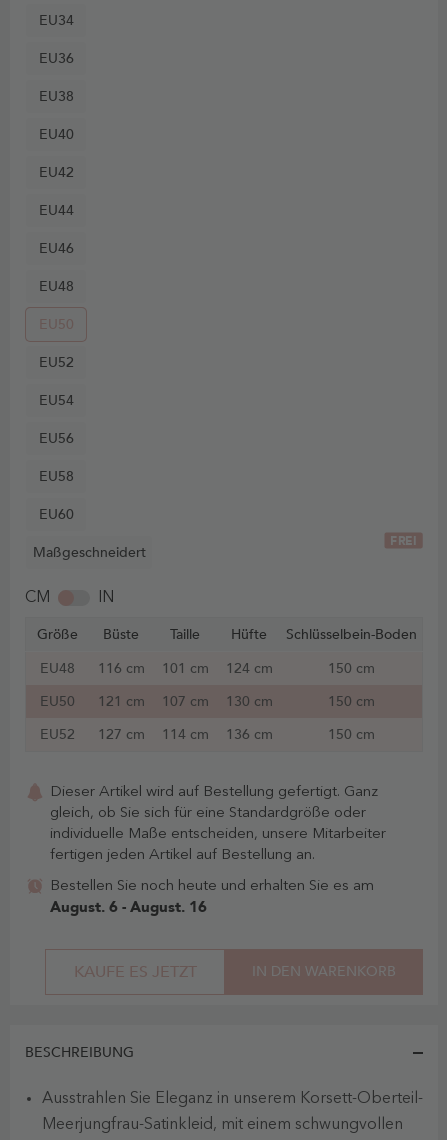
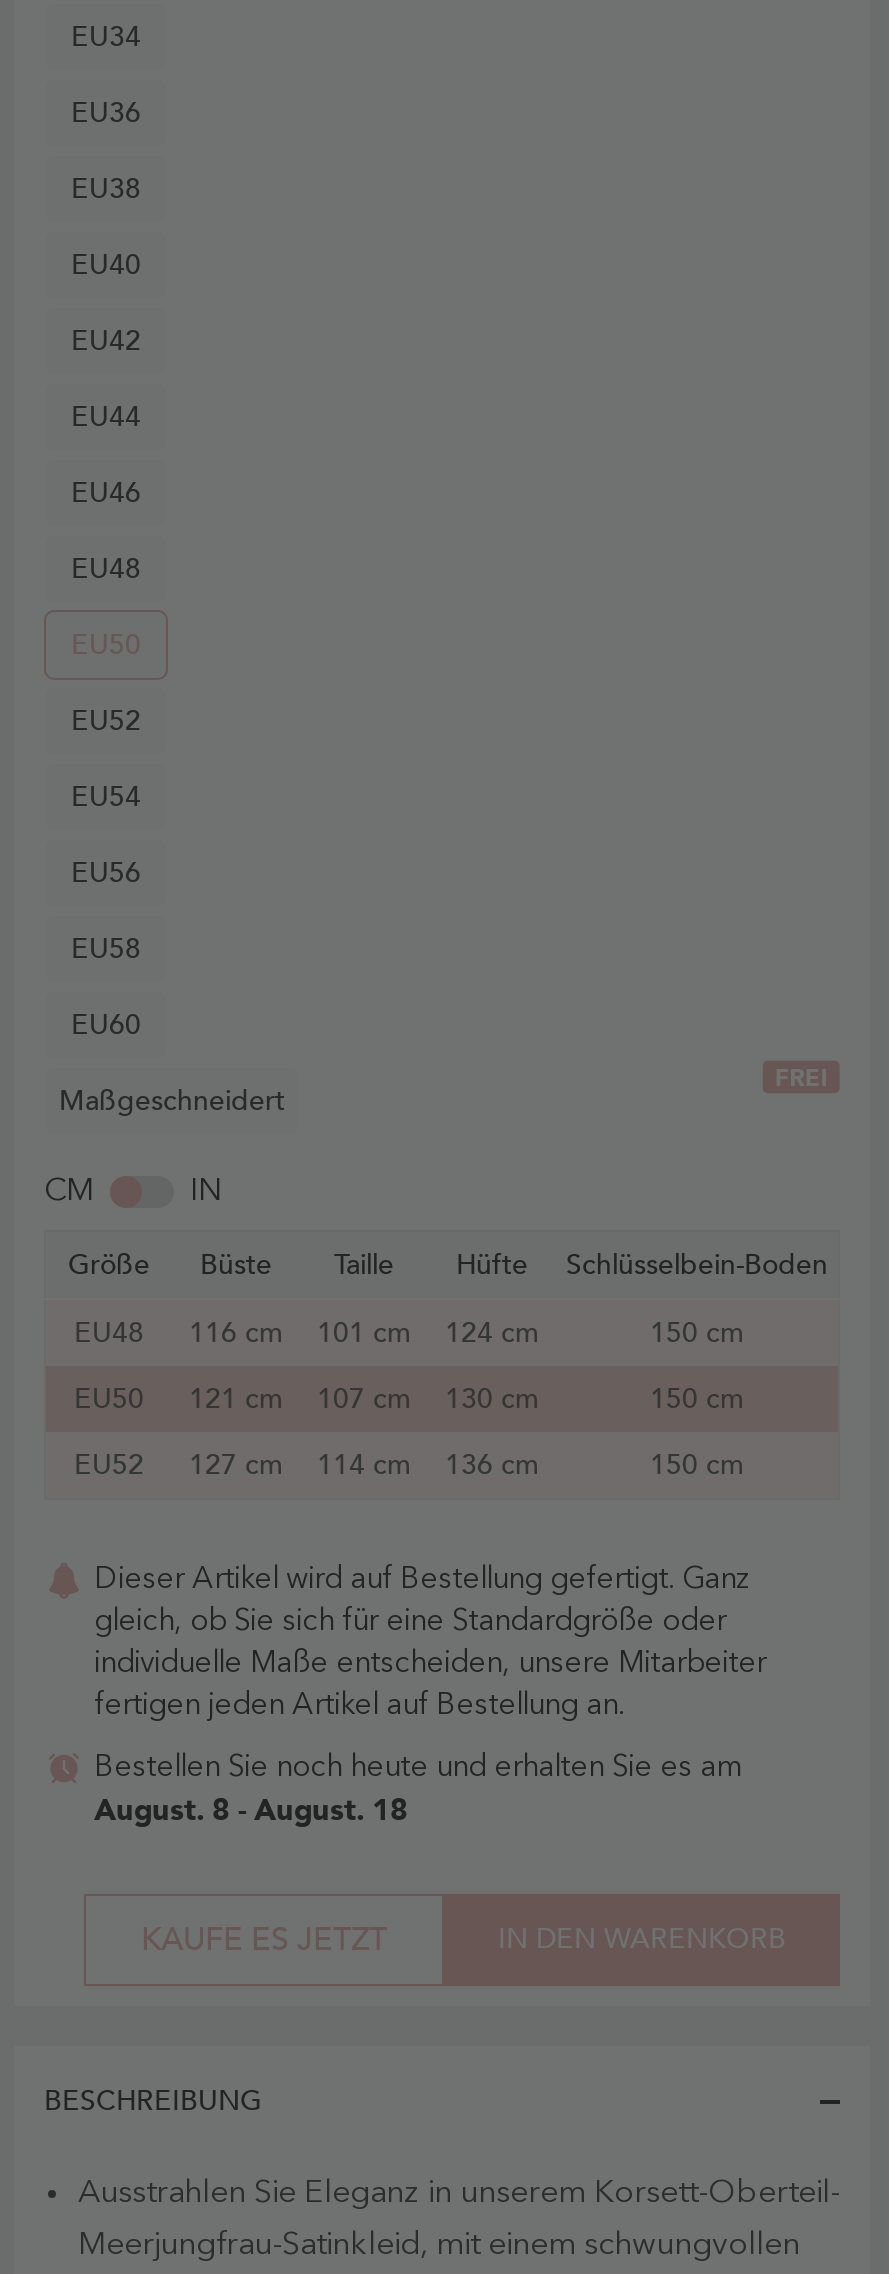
[50,897,207,917] August. 6 - August. 16 -> [94,1789,408,1829] August. 8 - August. 18

